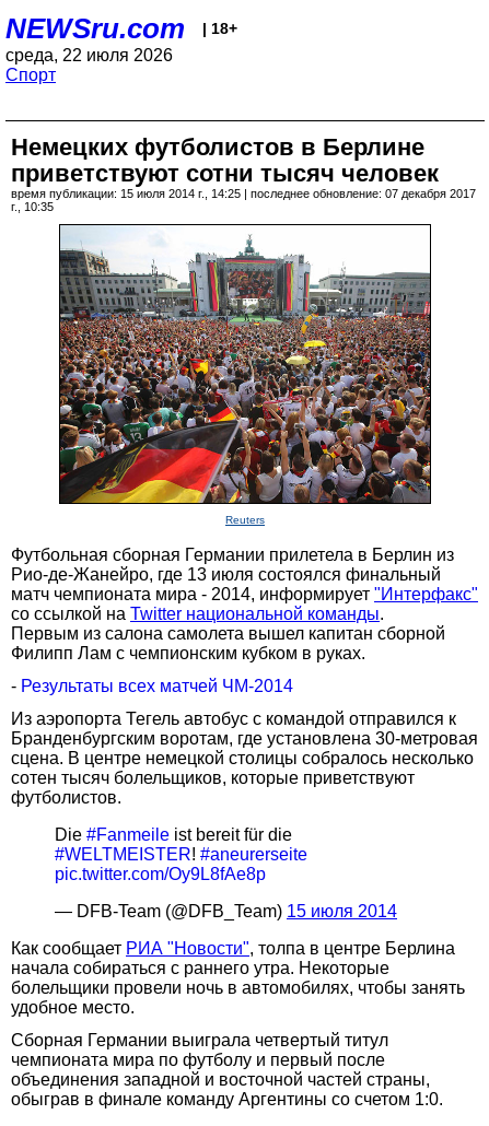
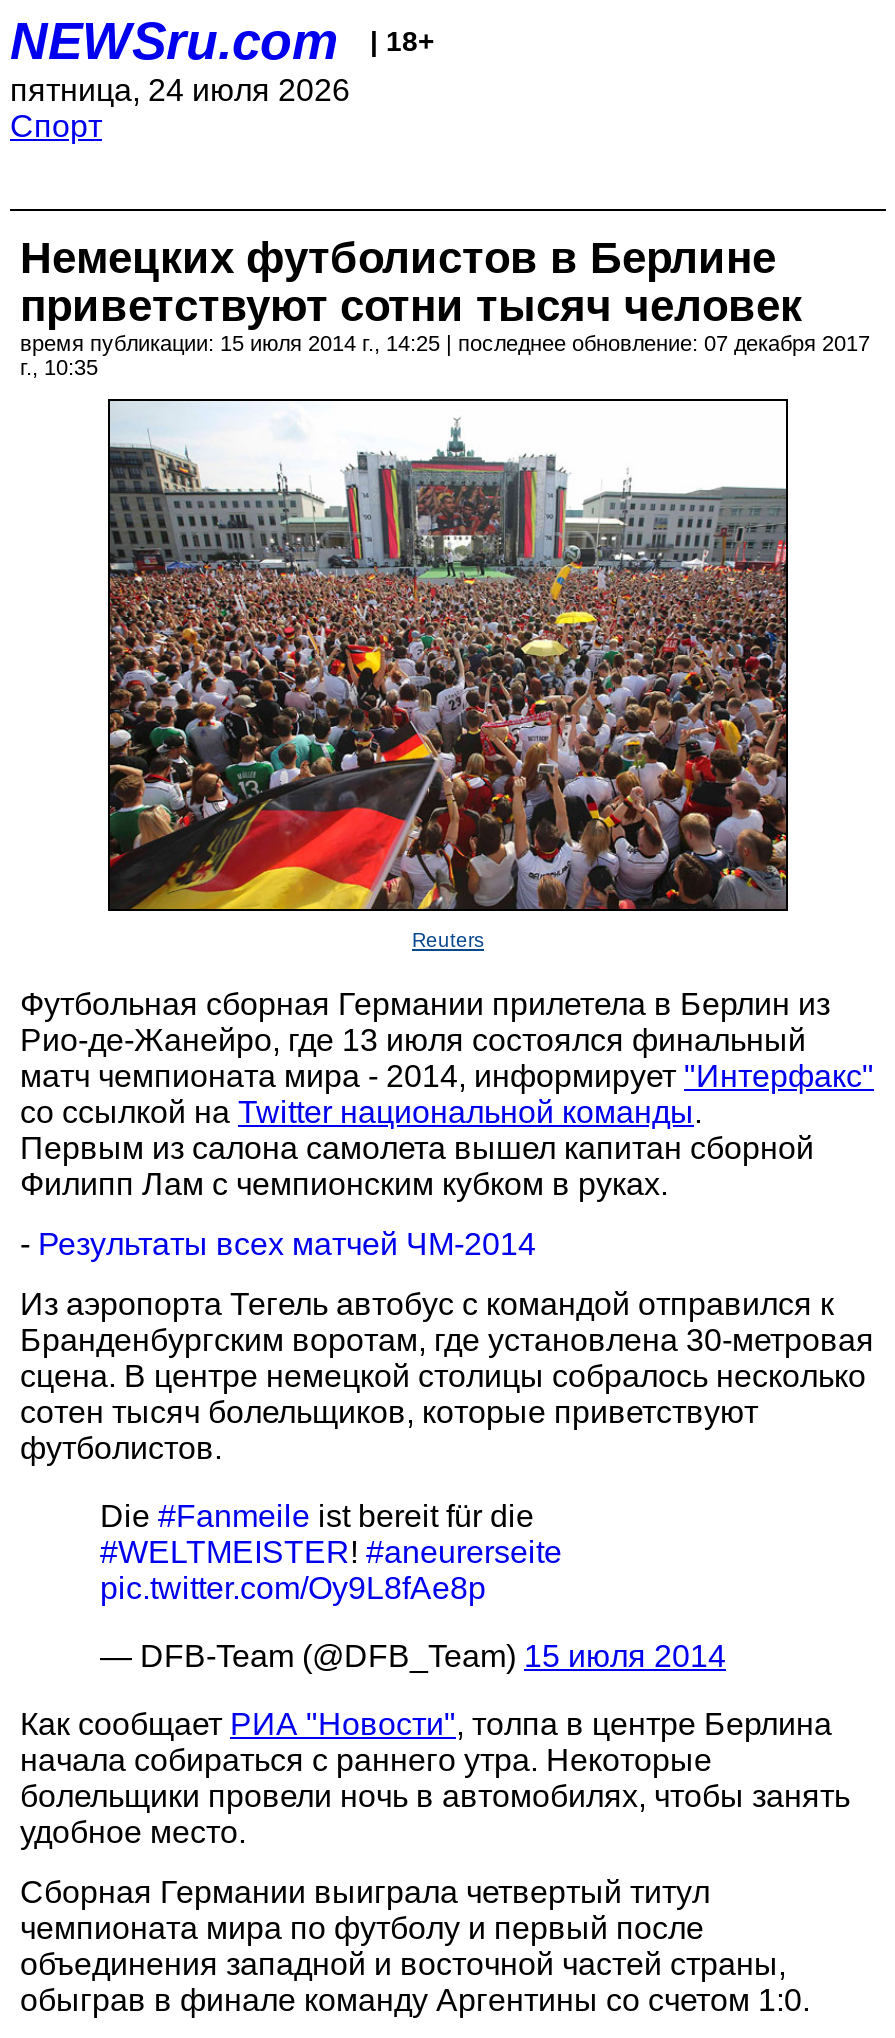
[5,46,173,64] среда, 22 июля 2026 -> [10,73,350,107] пятница, 24 июля 2026

